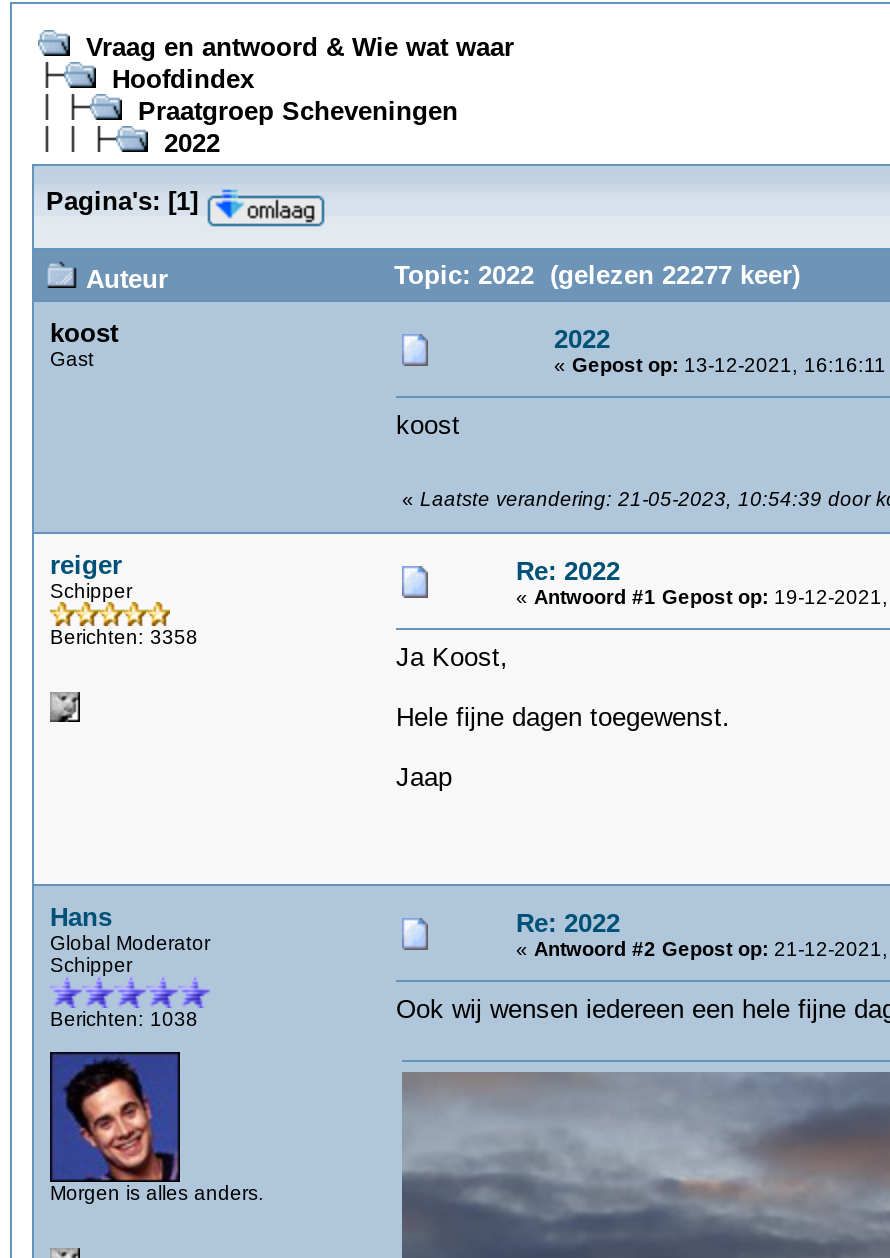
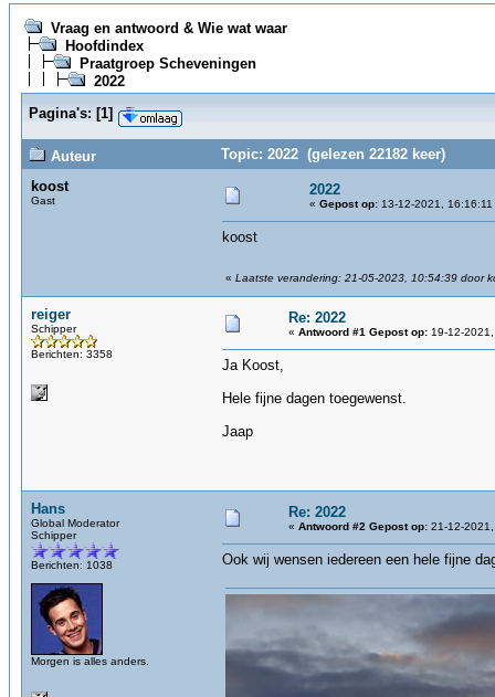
[394,260,800,290] Topic: 2022 (gelezen 22277 keer) -> [221,146,445,162] Topic: 2022 (gelezen 22182 keer)

